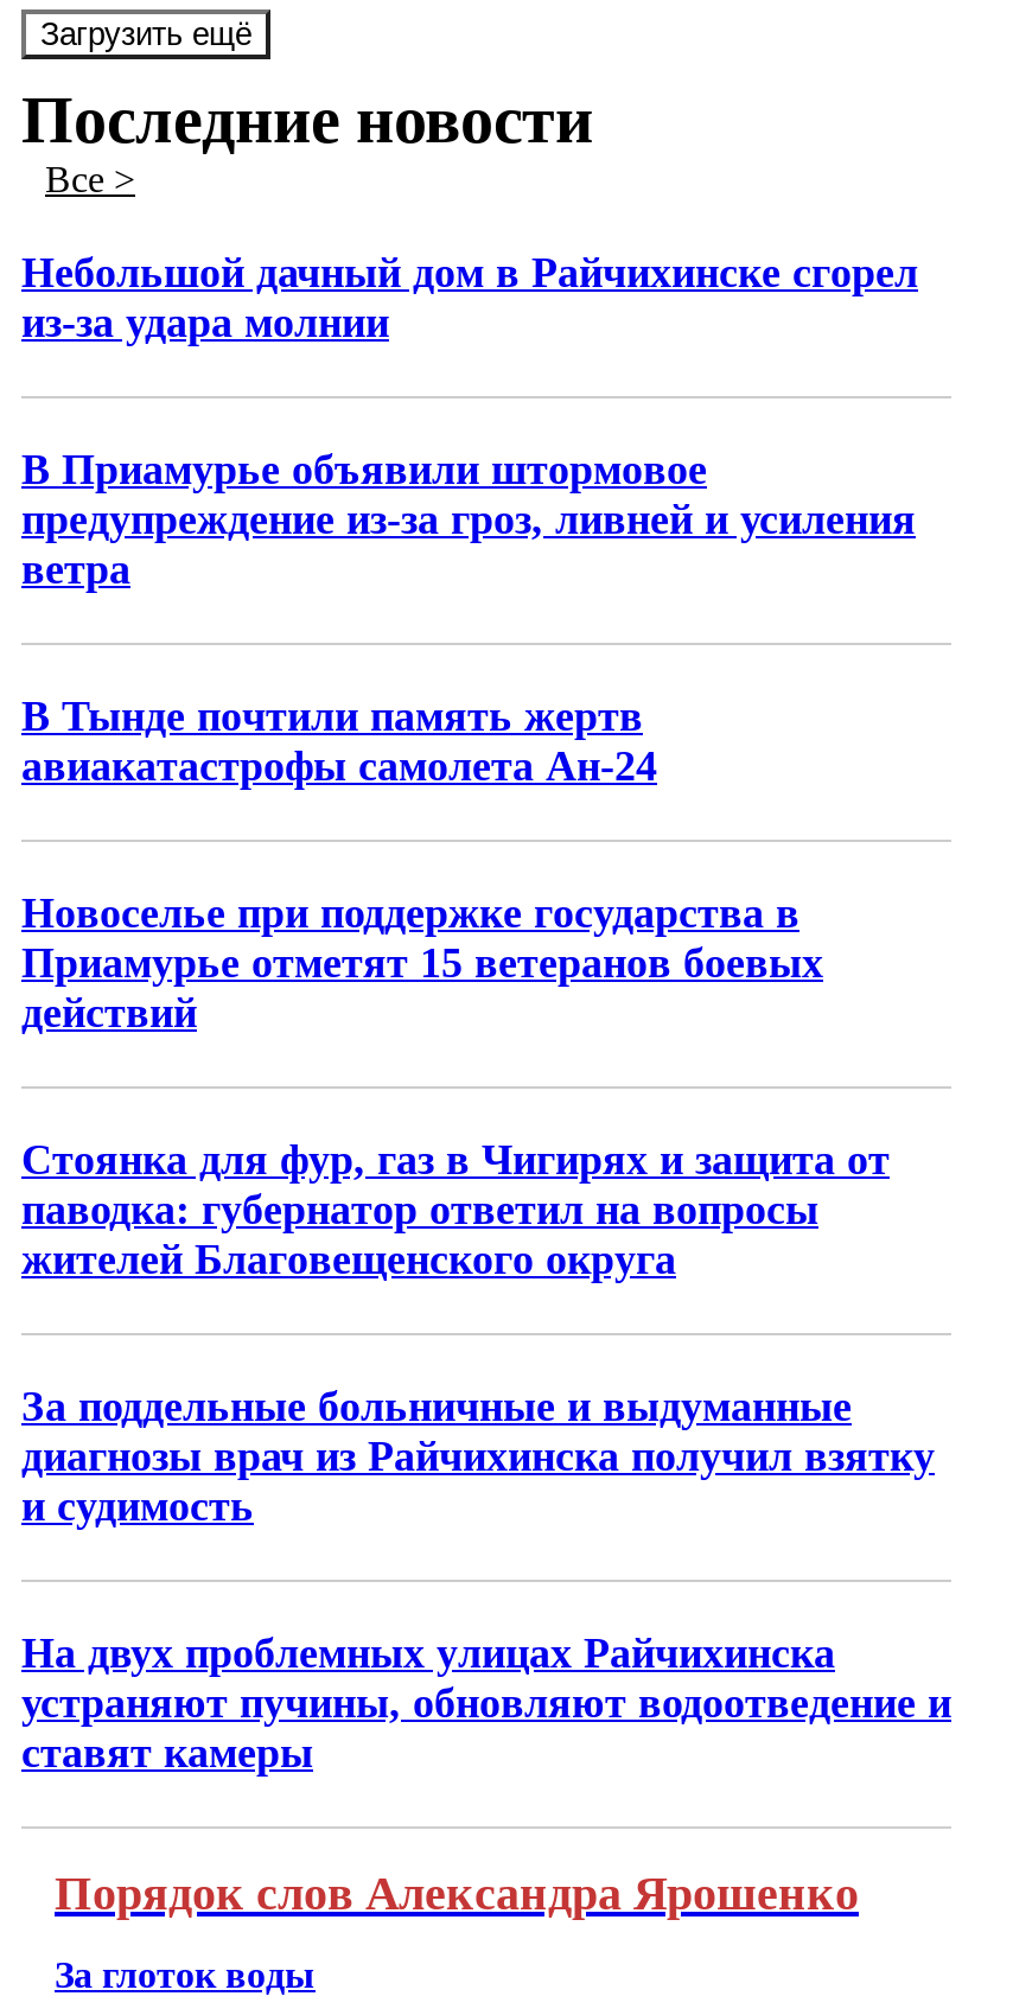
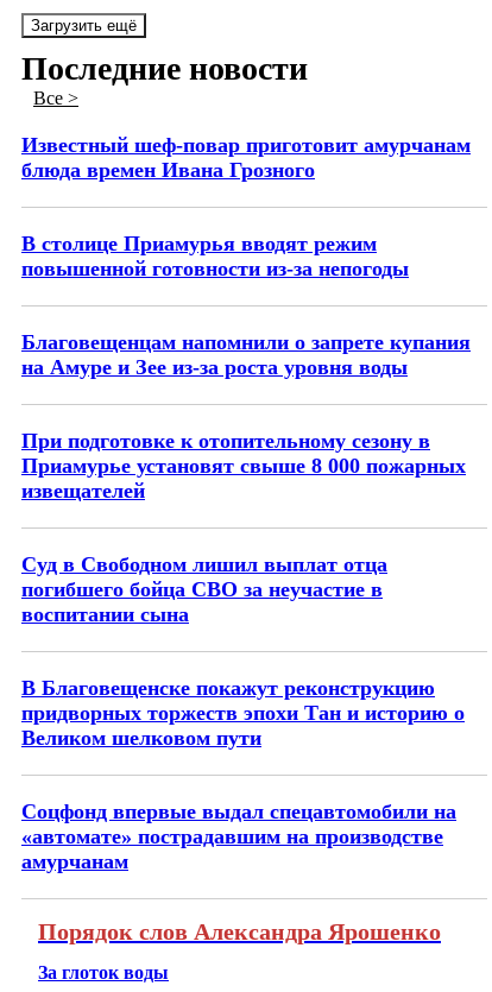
[21,250,918,347] Небольшой дачный дом в Райчихинске сгорел | из-за удара молнии -> [21,133,471,182] Известный шеф-повар приготовит амурчанам | блюда времен Ивана Грозного
[21,447,916,594] В Приамурье объявили штормовое | предупреждение из-за гроз, ливней и усиления | ветра -> [21,232,409,281] В столице Приамурья вводят режим | повышенной готовности из-за непогоды
[21,693,657,791] В Тынде почтили память жертв | авиакатастрофы самолета Ан-24 -> [21,331,471,379] Благовещенцам напомнили о запрете купания | на Амуре и Зее из-за роста уровня воды
[21,890,823,1037] Новоселье при поддержке государства в | Приамурье отметят 15 ветеранов боевых | действий -> [21,429,466,503] При подготовке к отопительному сезону в | Приамурье установят свыше 8 000 пожарных | извещателей
[21,1137,890,1284] Стоянка для фур, газ в Чигирях и защита от | паводка: губернатор ответил на вопросы | жителей Благовещенского округа -> [21,553,387,626] Суд в Свободном лишил выплат отца | погибшего бойца СВО за неучастие в | воспитании сына
[21,1384,935,1531] За поддельные больничные и выдуманные | диагнозы врач из Райчихинска получил взятку | и судимость -> [21,676,465,750] В Благовещенске покажут реконструкцию | придворных торжеств эпохи Тан и историю о | Великом шелковом пути
[21,1630,951,1777] На двух проблемных улицах Райчихинска | устраняют пучины, обновляют водоотведение и | ставят камеры -> [21,800,456,874] Соцфонд впервые выдал спецавтомобили на | «автомате» пострадавшим на производстве | амурчанам

